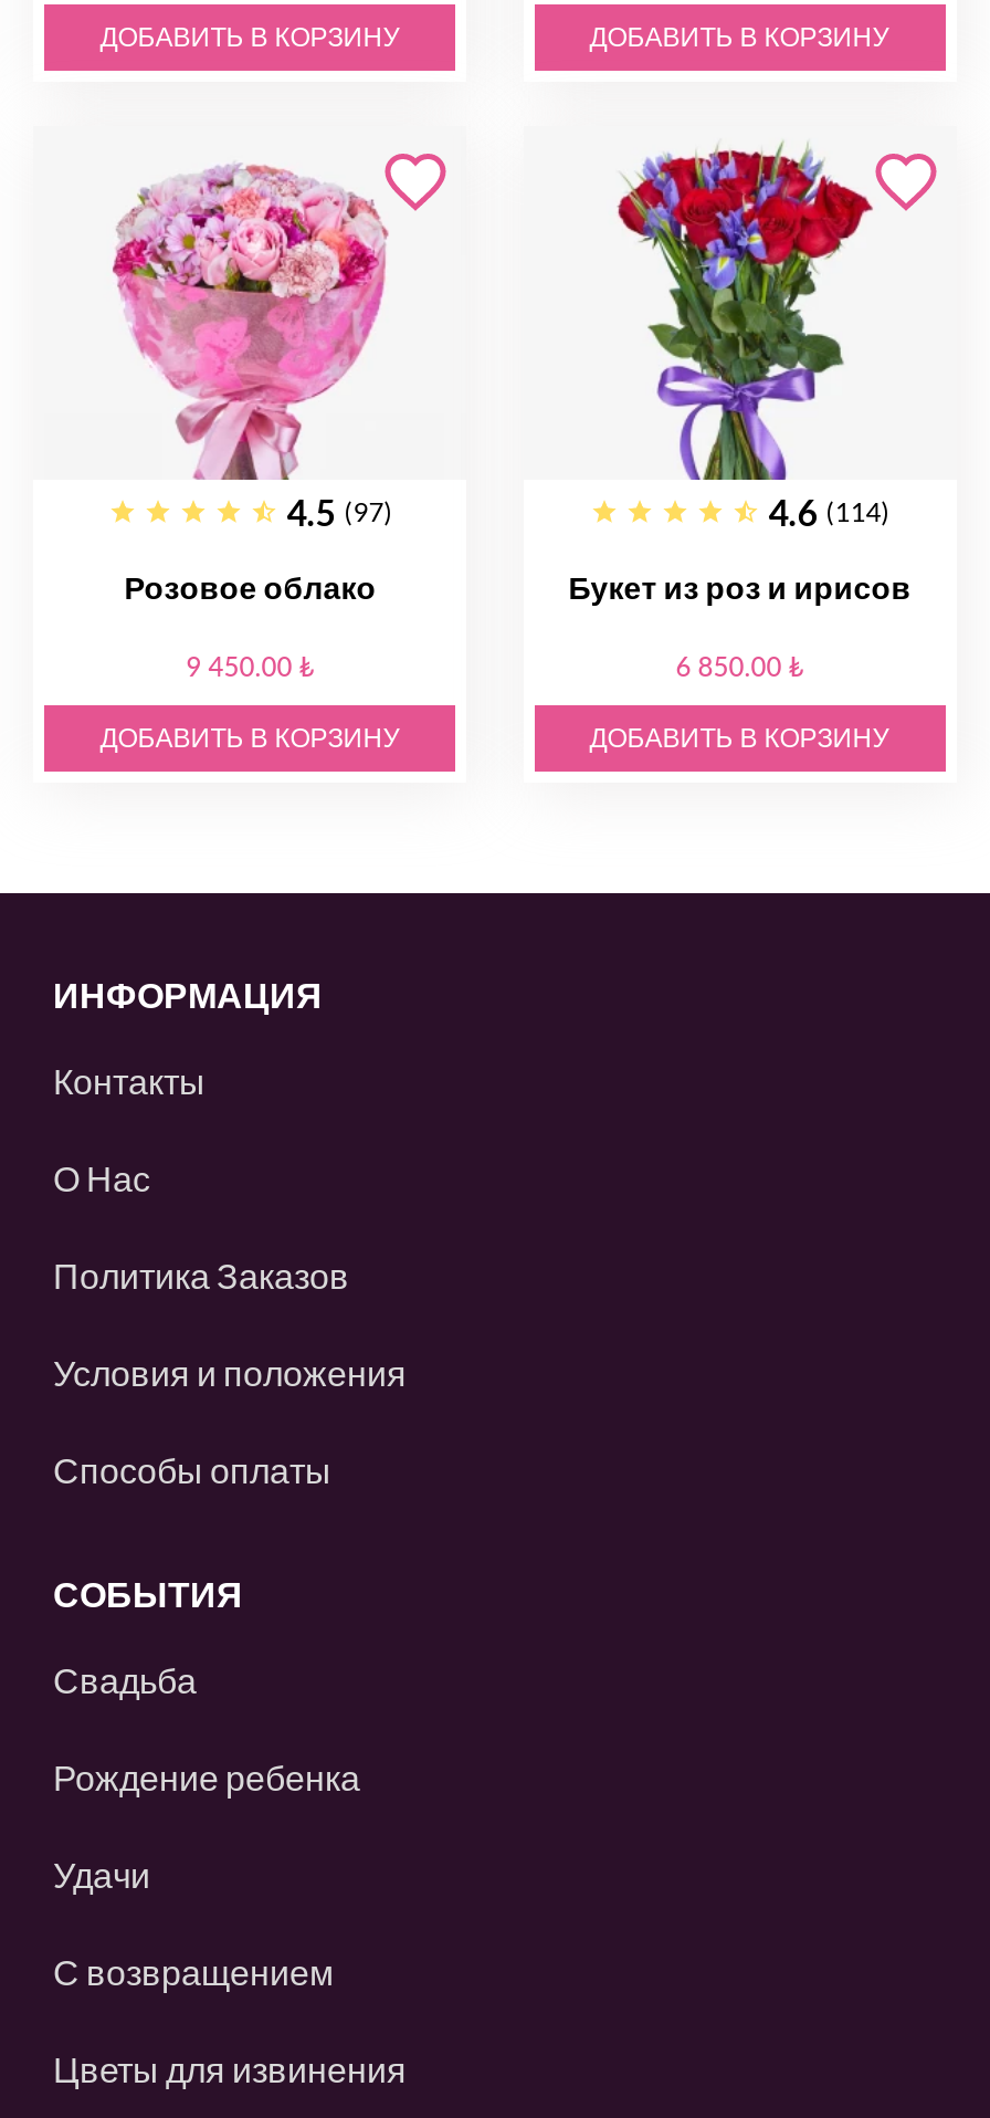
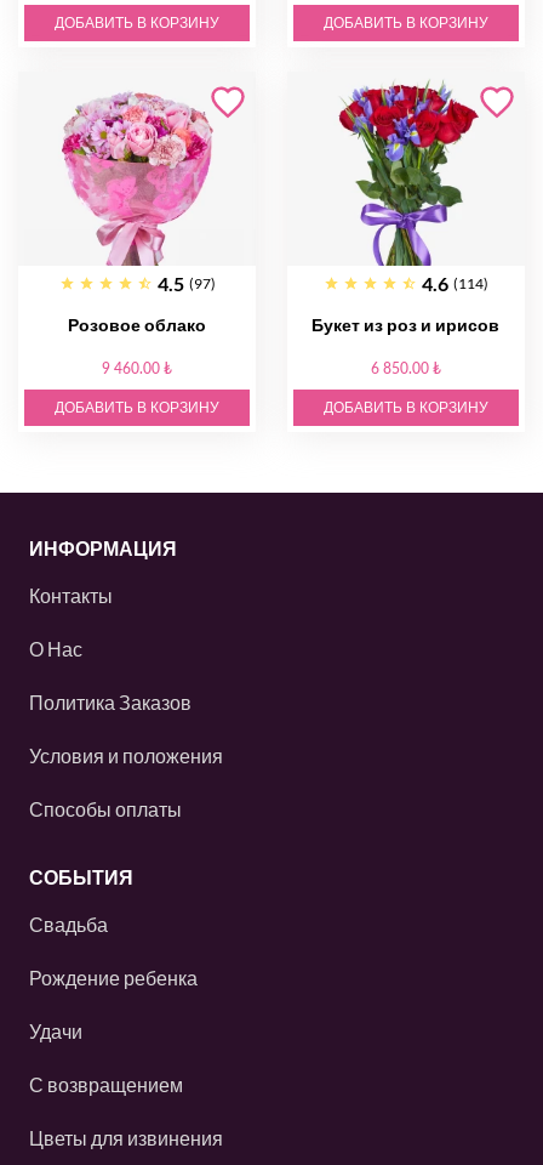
[186,650,314,683] 9 450.00 ₺ -> [102,359,172,377] 9 460.00 ₺

